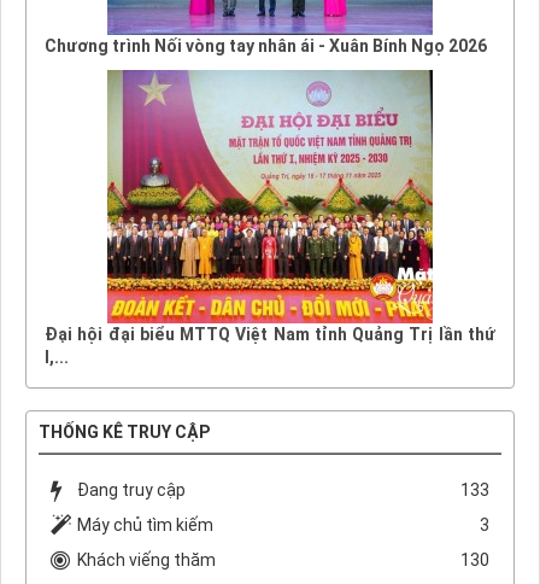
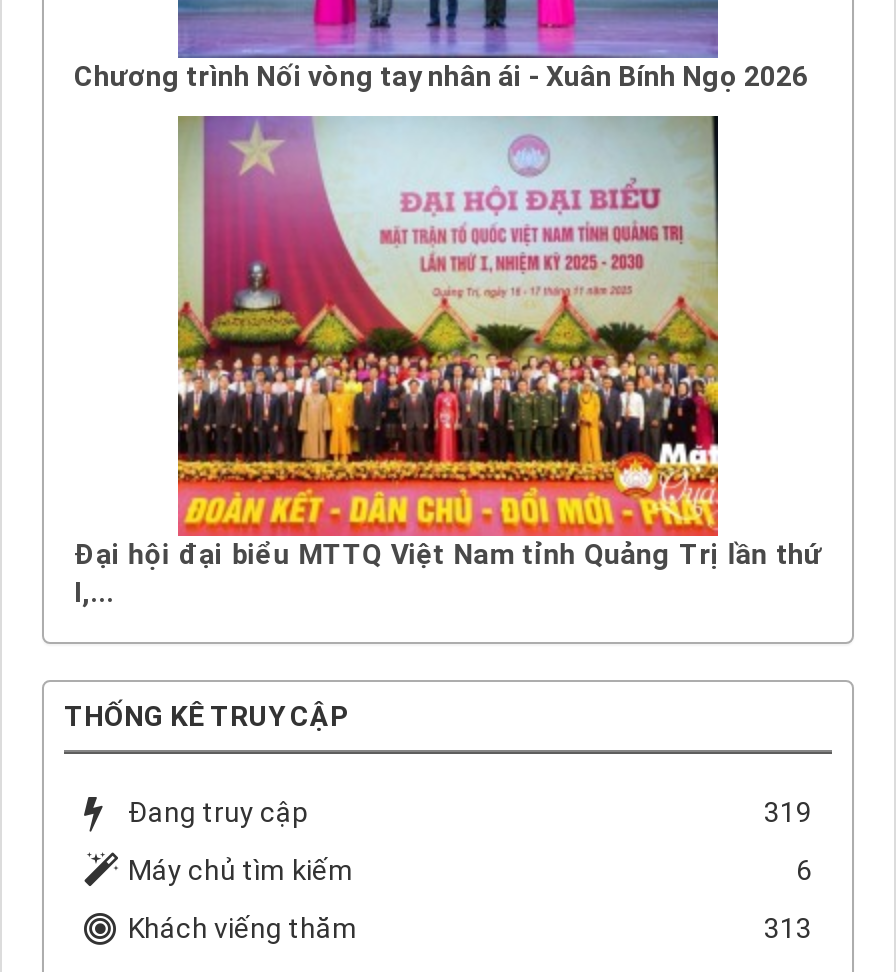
[460,480,489,500] 133 -> [764,796,812,828] 319
[480,515,489,535] 3 -> [796,854,812,886] 6
[460,550,489,570] 130 -> [764,912,812,944] 313

